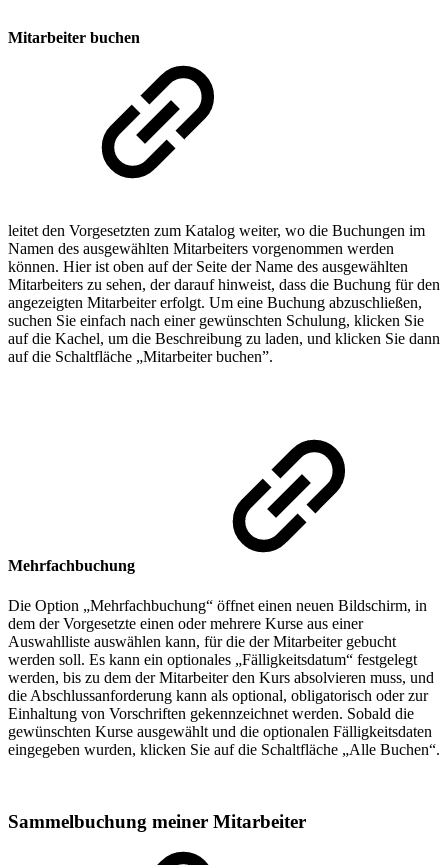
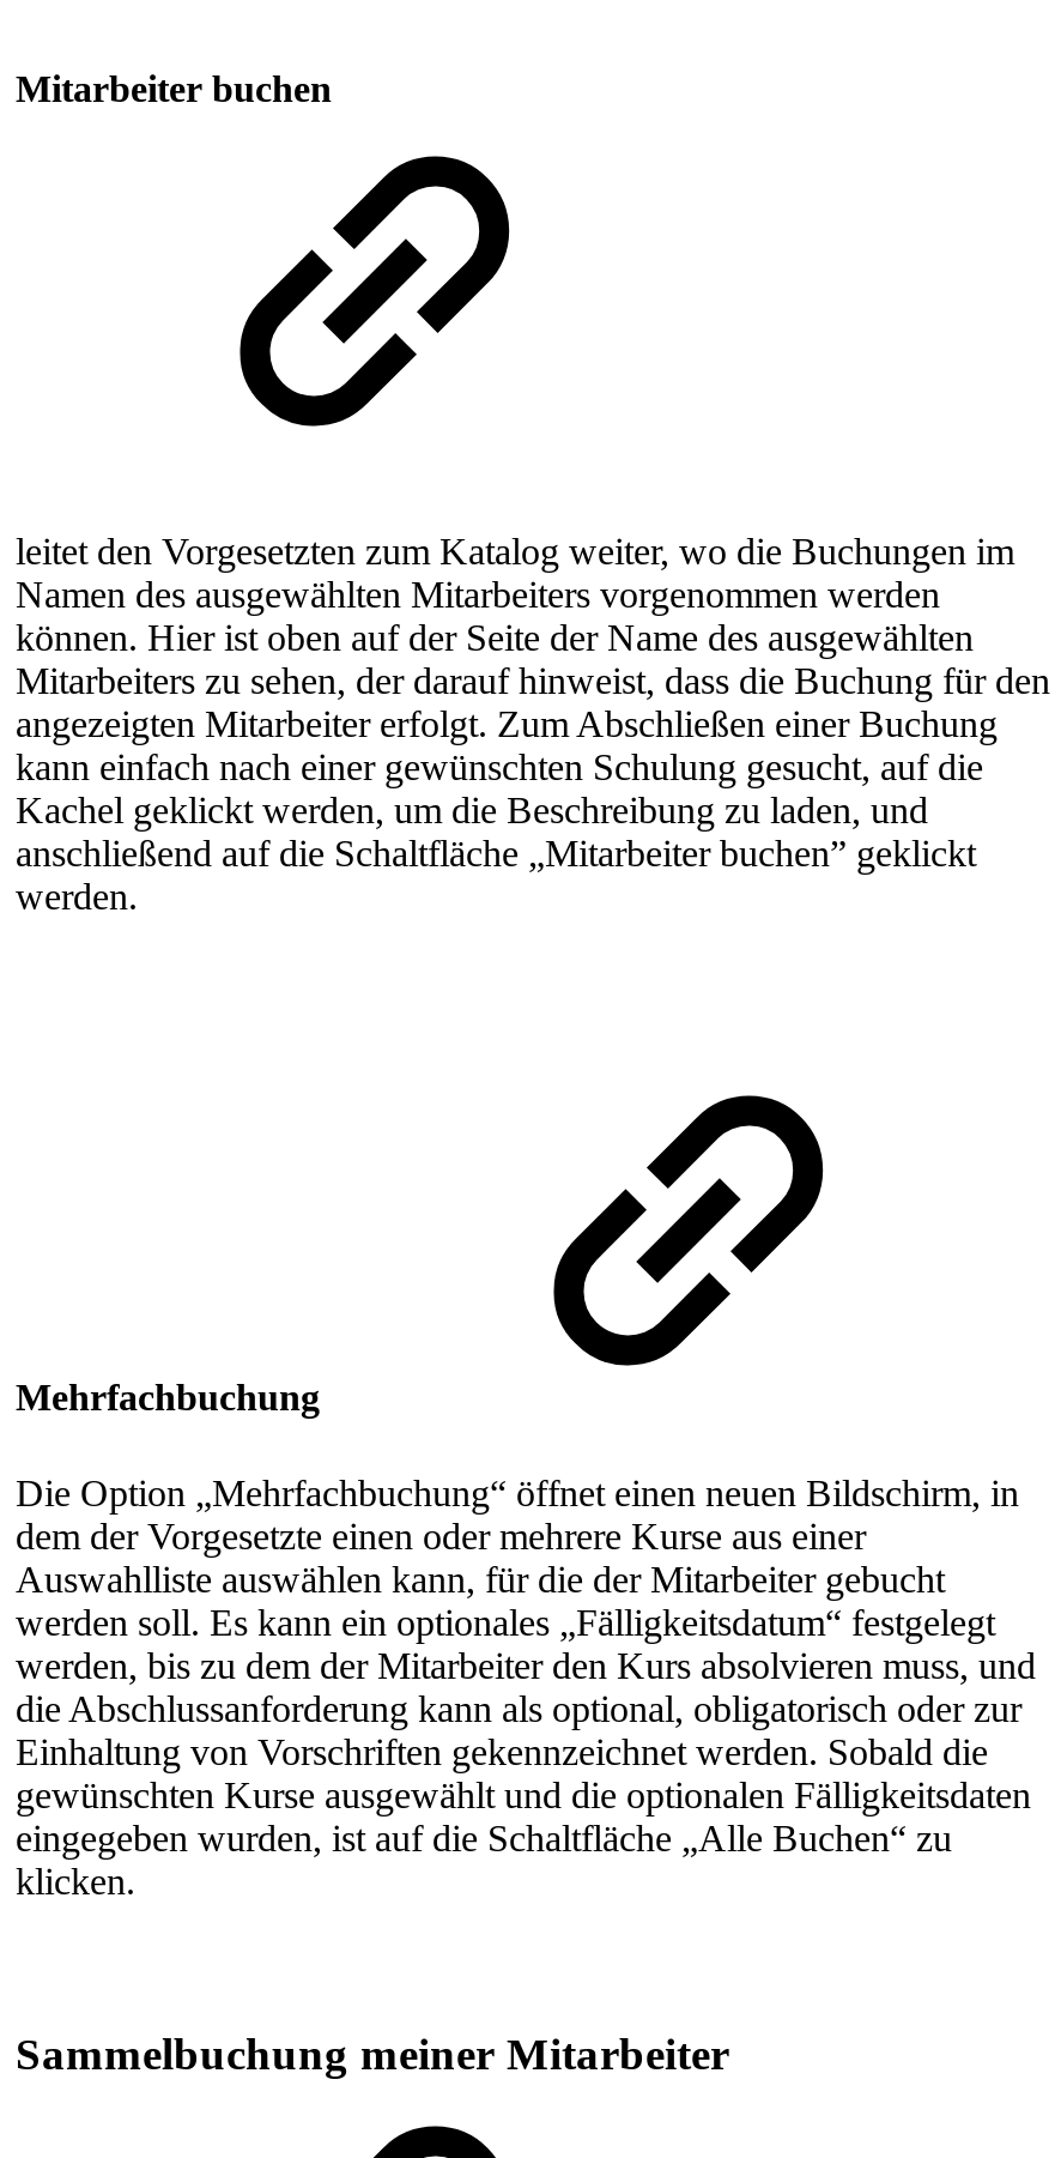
[8,294,440,365] angezeigten Mitarbeiter erfolgt. Um eine Buchung abzuschließen, | suchen Sie einfach nach einer gewünschten Schulung, klicken Sie | auf die Kachel, um die Beschreibung zu laden, und klicken Sie dann | auf die Schaltfläche „Mitarbeiter buchen”. -> [16,703,998,917] angezeigten Mitarbeiter erfolgt. Zum Abschließen einer Buchung | kann einfach nach einer gewünschten Schulung gesucht, auf die | Kachel geklickt werden, um die Beschreibung zu laden, und | anschließend auf die Schaltfläche „Mitarbeiter buchen” geklickt | werden.
[8,741,440,758] eingegeben wurden, klicken Sie auf die Schaltfläche „Alle Buchen“. -> [16,1817,952,1901] eingegeben wurden, ist auf die Schaltfläche „Alle Buchen“ zu | klicken.

